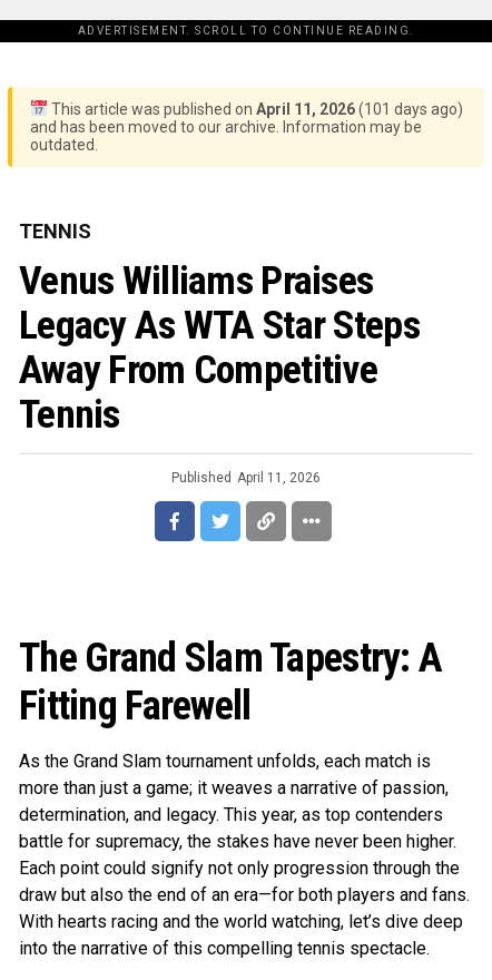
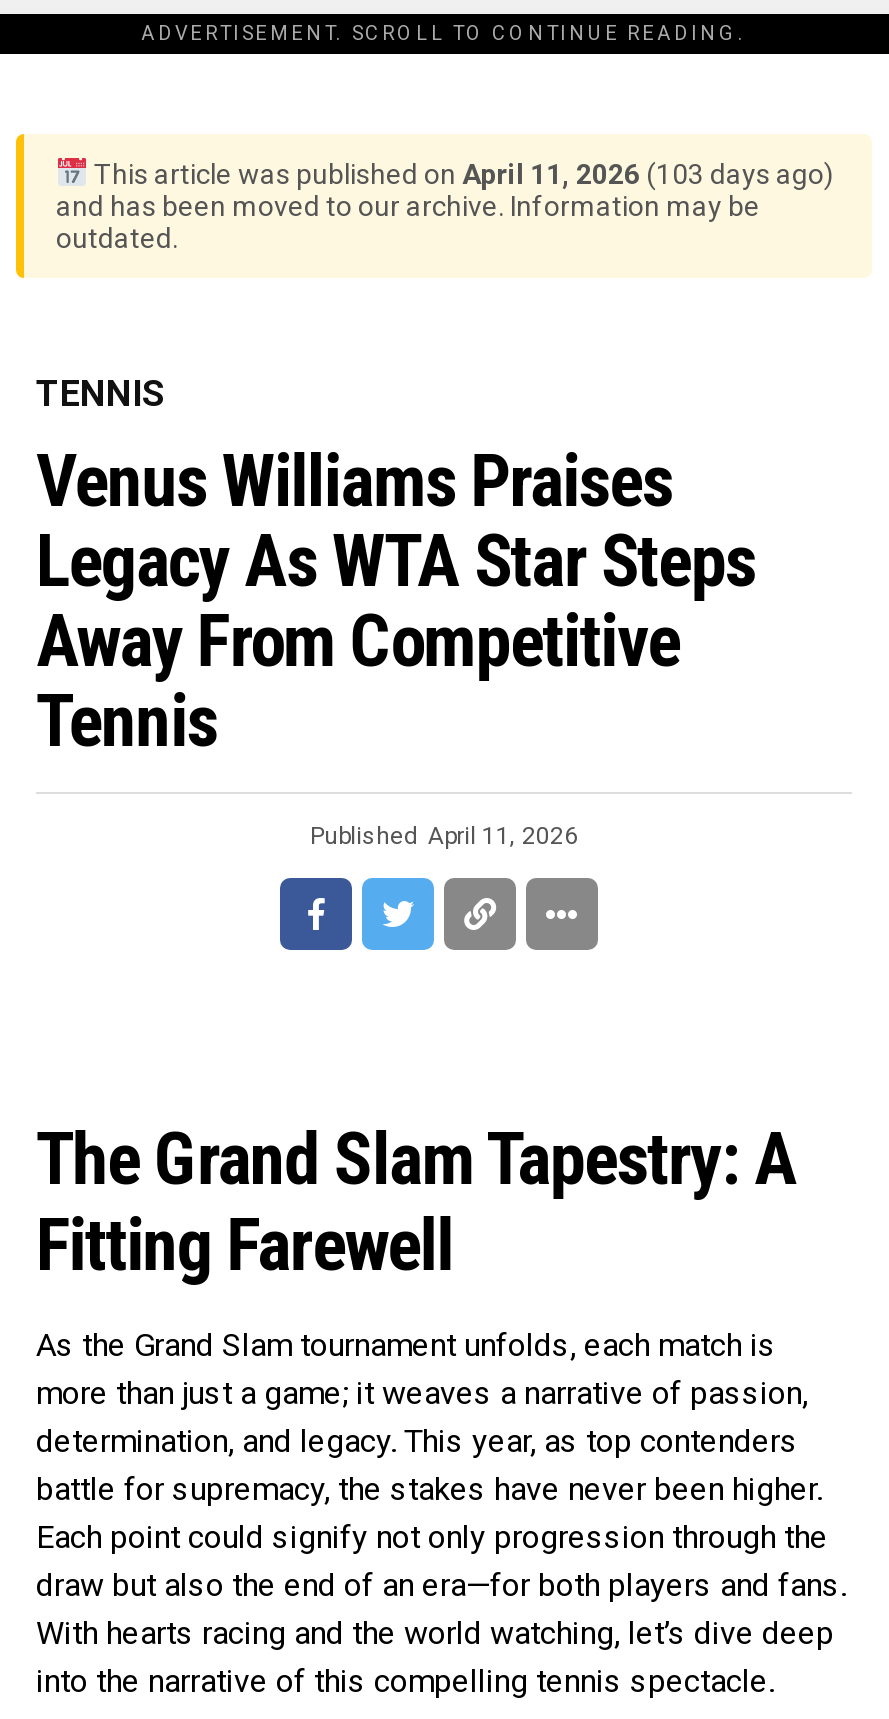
[48,100,463,118] This article was published on April 11, 2026 (101 days ago) -> [88,158,834,190] This article was published on April 11, 2026 (103 days ago)

